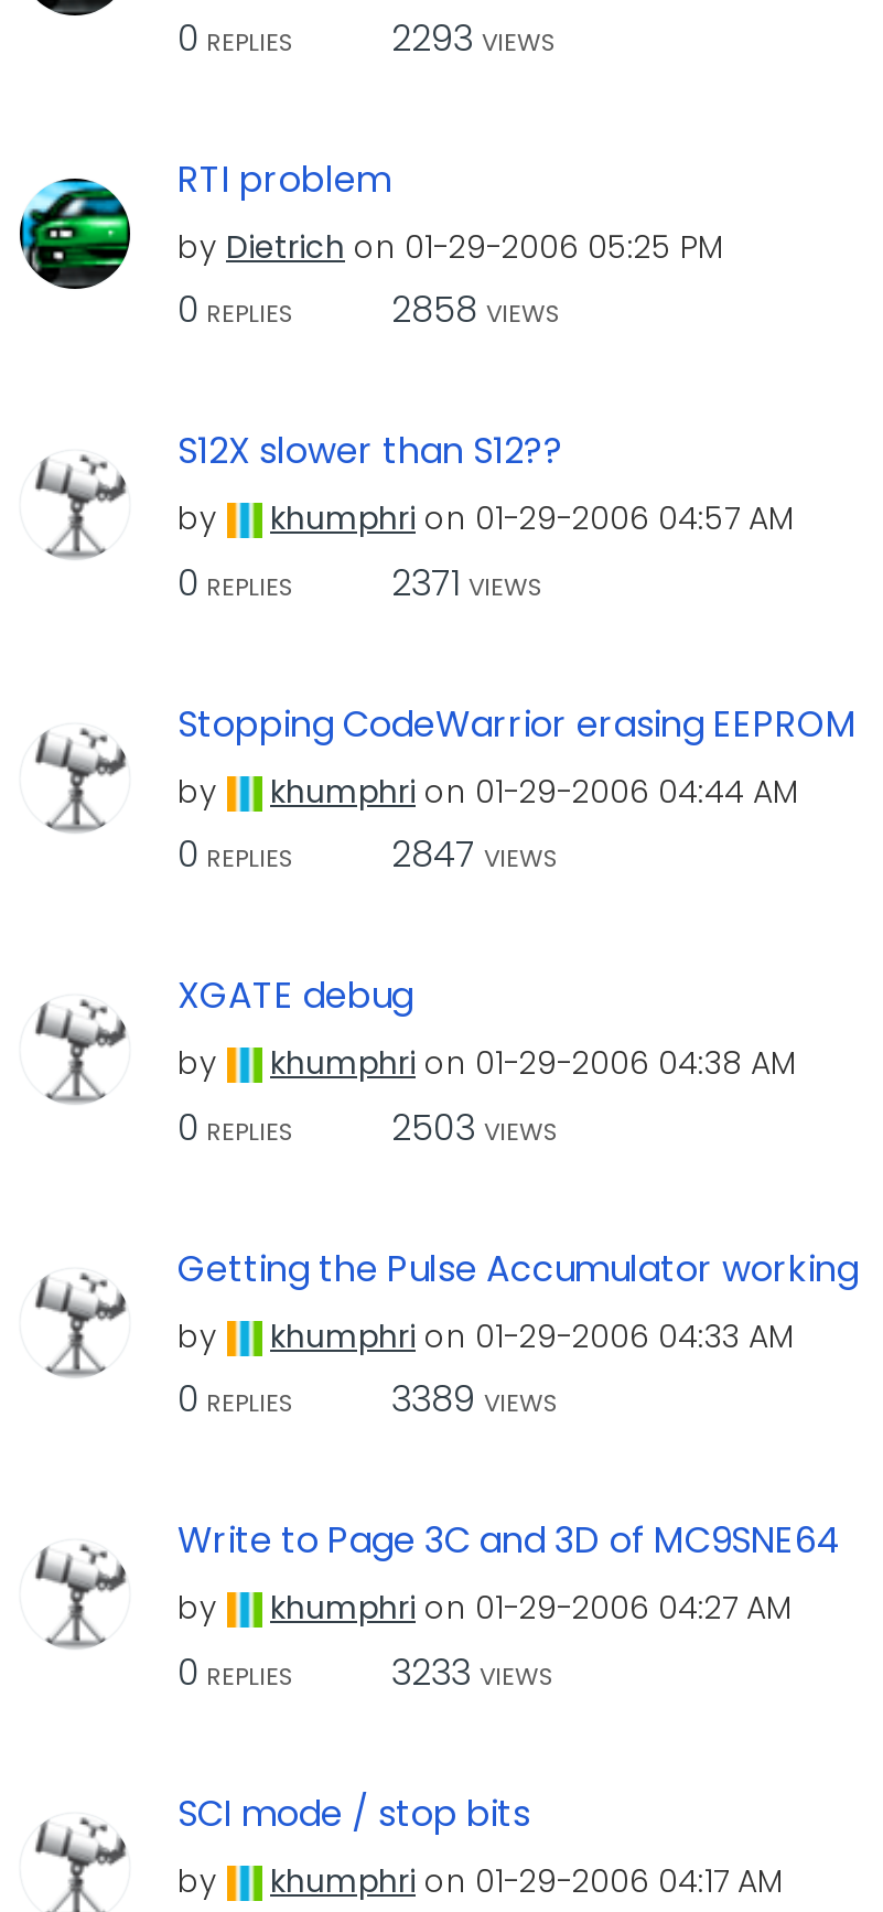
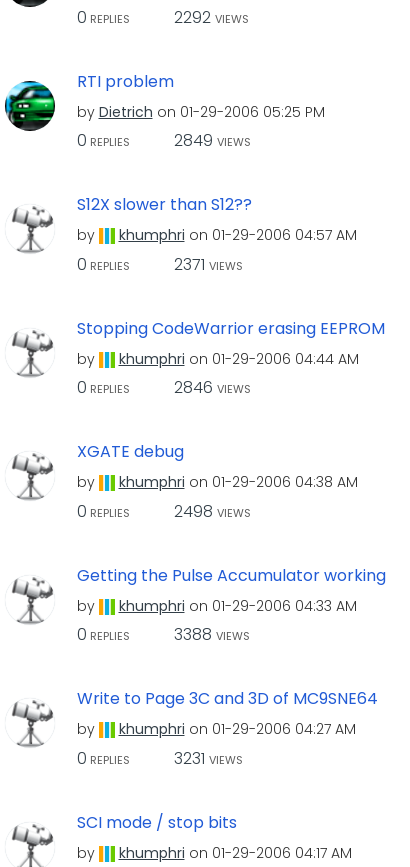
[391,12,557,63] 2293 VIEWS -> [173,5,248,28] 2292 VIEWS
[391,284,561,335] 2858 VIEWS -> [173,129,250,152] 2849 VIEWS
[391,829,559,880] 2847 VIEWS -> [173,376,250,399] 2846 VIEWS
[391,1102,559,1152] 2503 VIEWS -> [173,499,250,522] 2498 VIEWS
[391,1374,559,1425] 3389 VIEWS -> [173,623,249,646] 3388 VIEWS
[391,1646,554,1697] 3233 VIEWS -> [173,746,242,769] 3231 VIEWS

